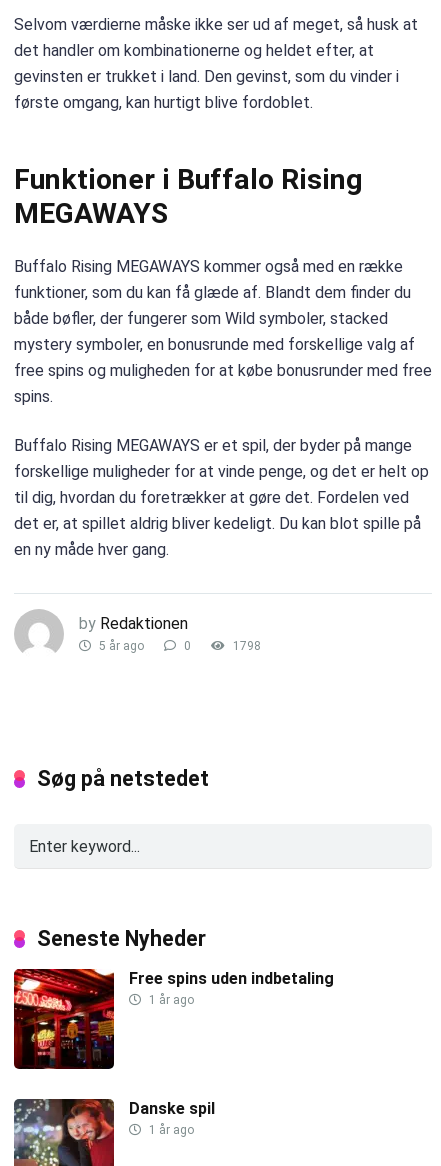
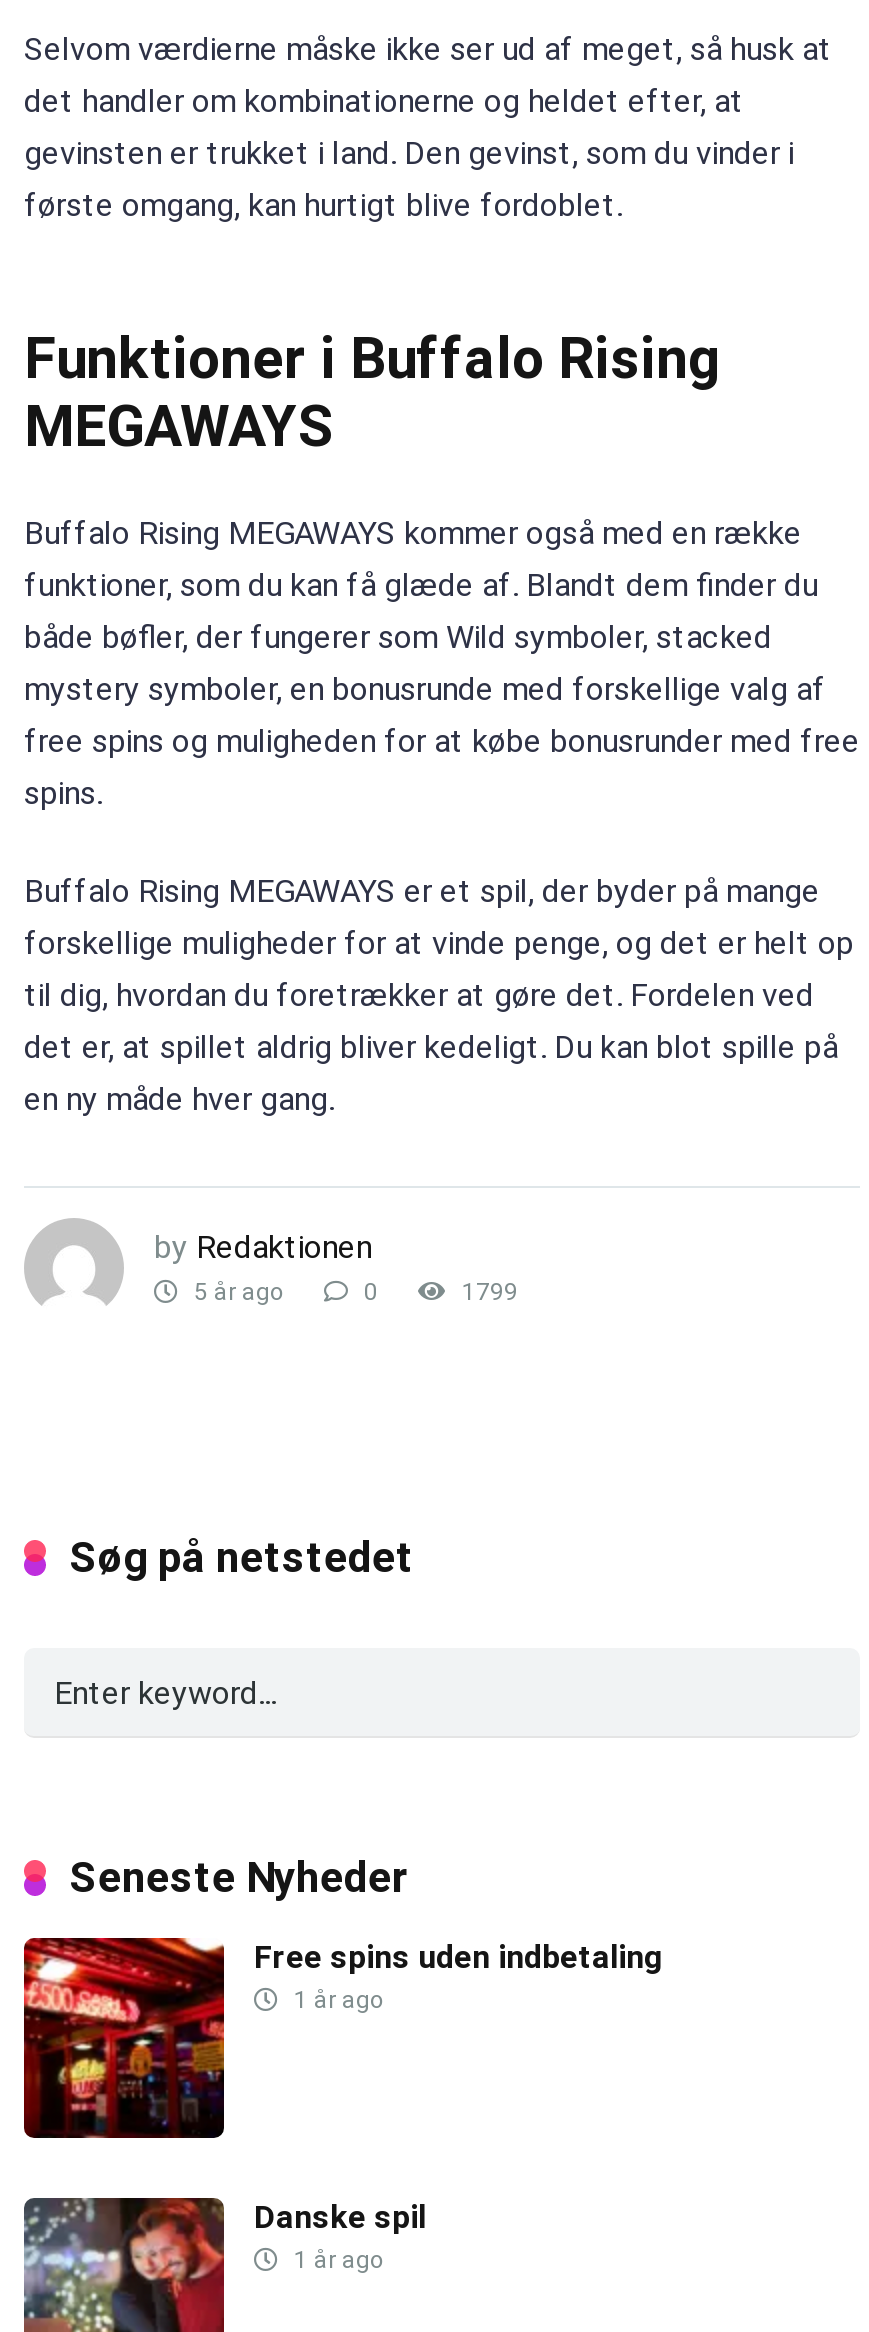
[230,639,261,653] 1798 -> [456,1278,518,1306] 1799

